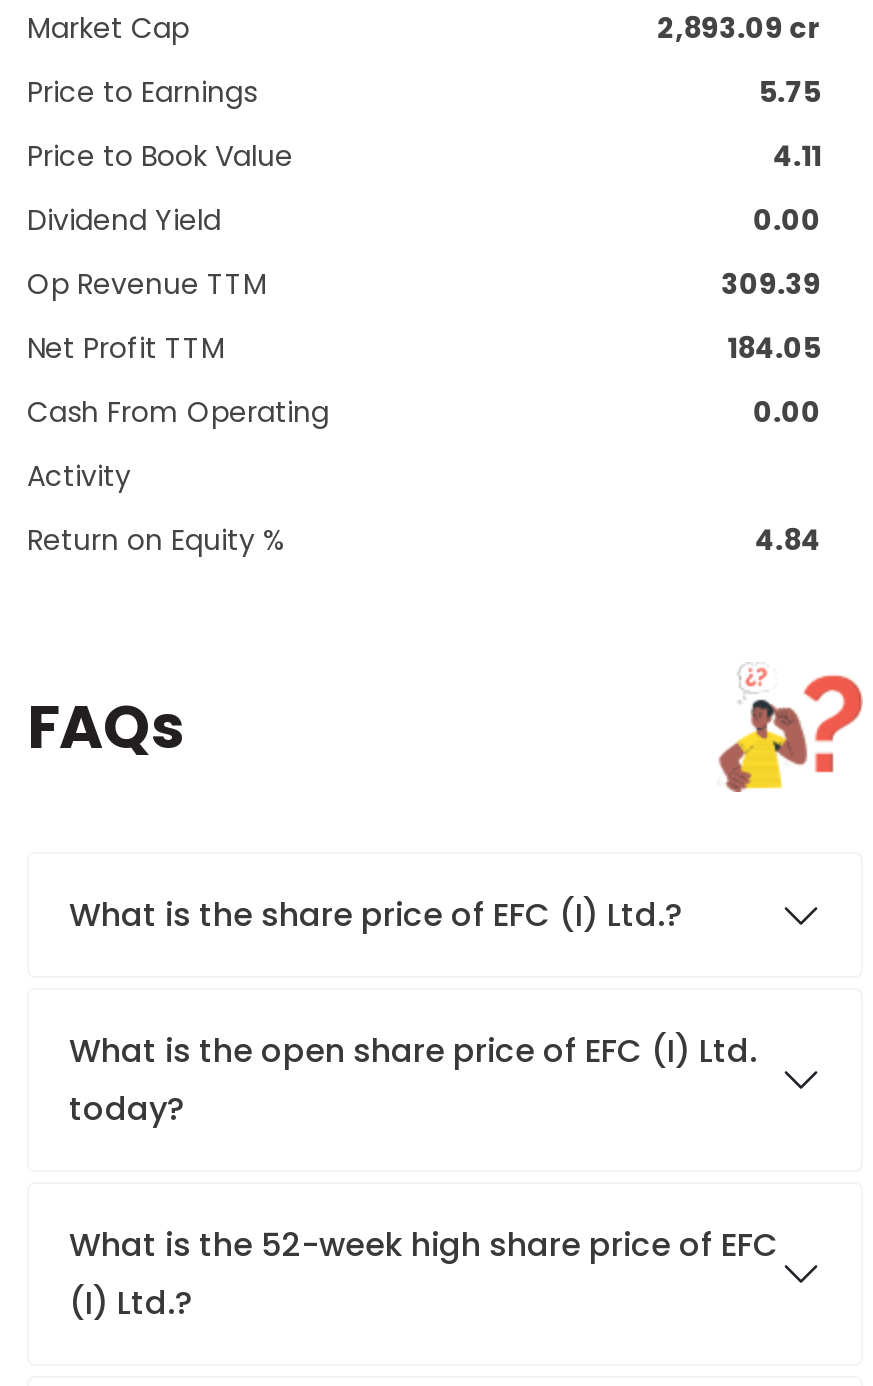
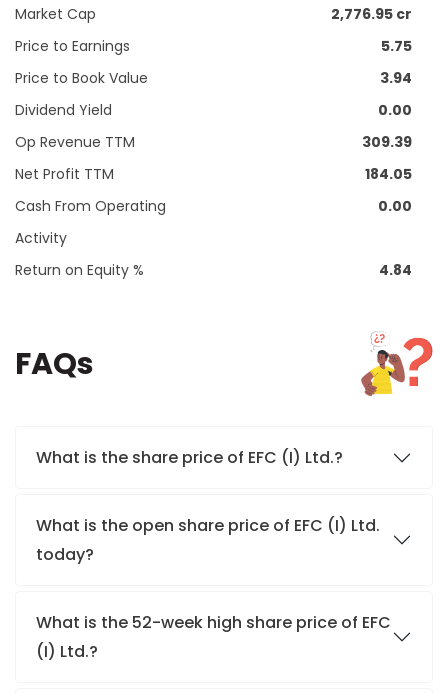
[657,8,821,48] 2,893.09 cr -> [331,4,412,24] 2,776.95 cr
[773,136,821,176] 4.11 -> [380,68,412,88] 3.94

